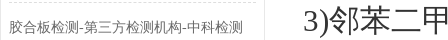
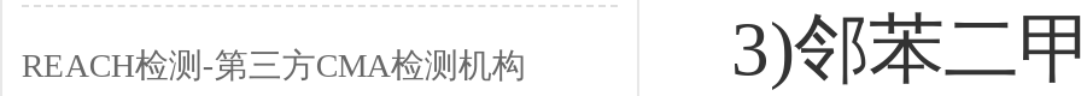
[9,20,243,35] 胶合板检测-第三方检测机构-中科检测 -> [21,48,526,84] REACH检测-第三方CMA检测机构

